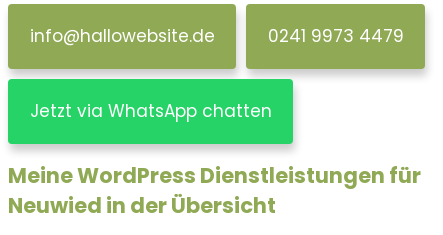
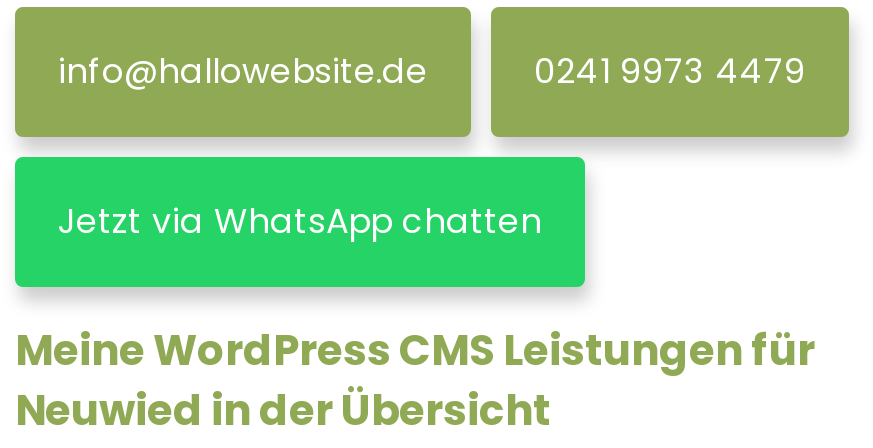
[8,161,421,190] Meine WordPress Dienstleistungen für -> [15,320,815,378] Meine WordPress CMS Leistungen für

